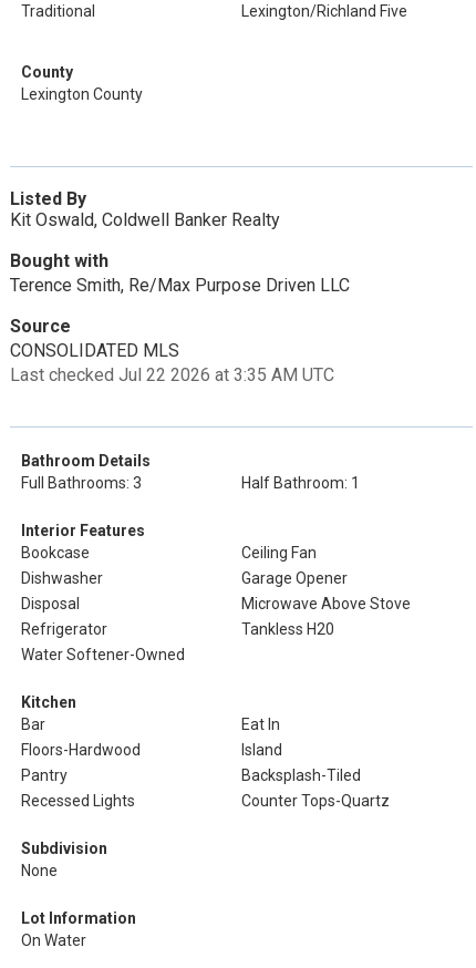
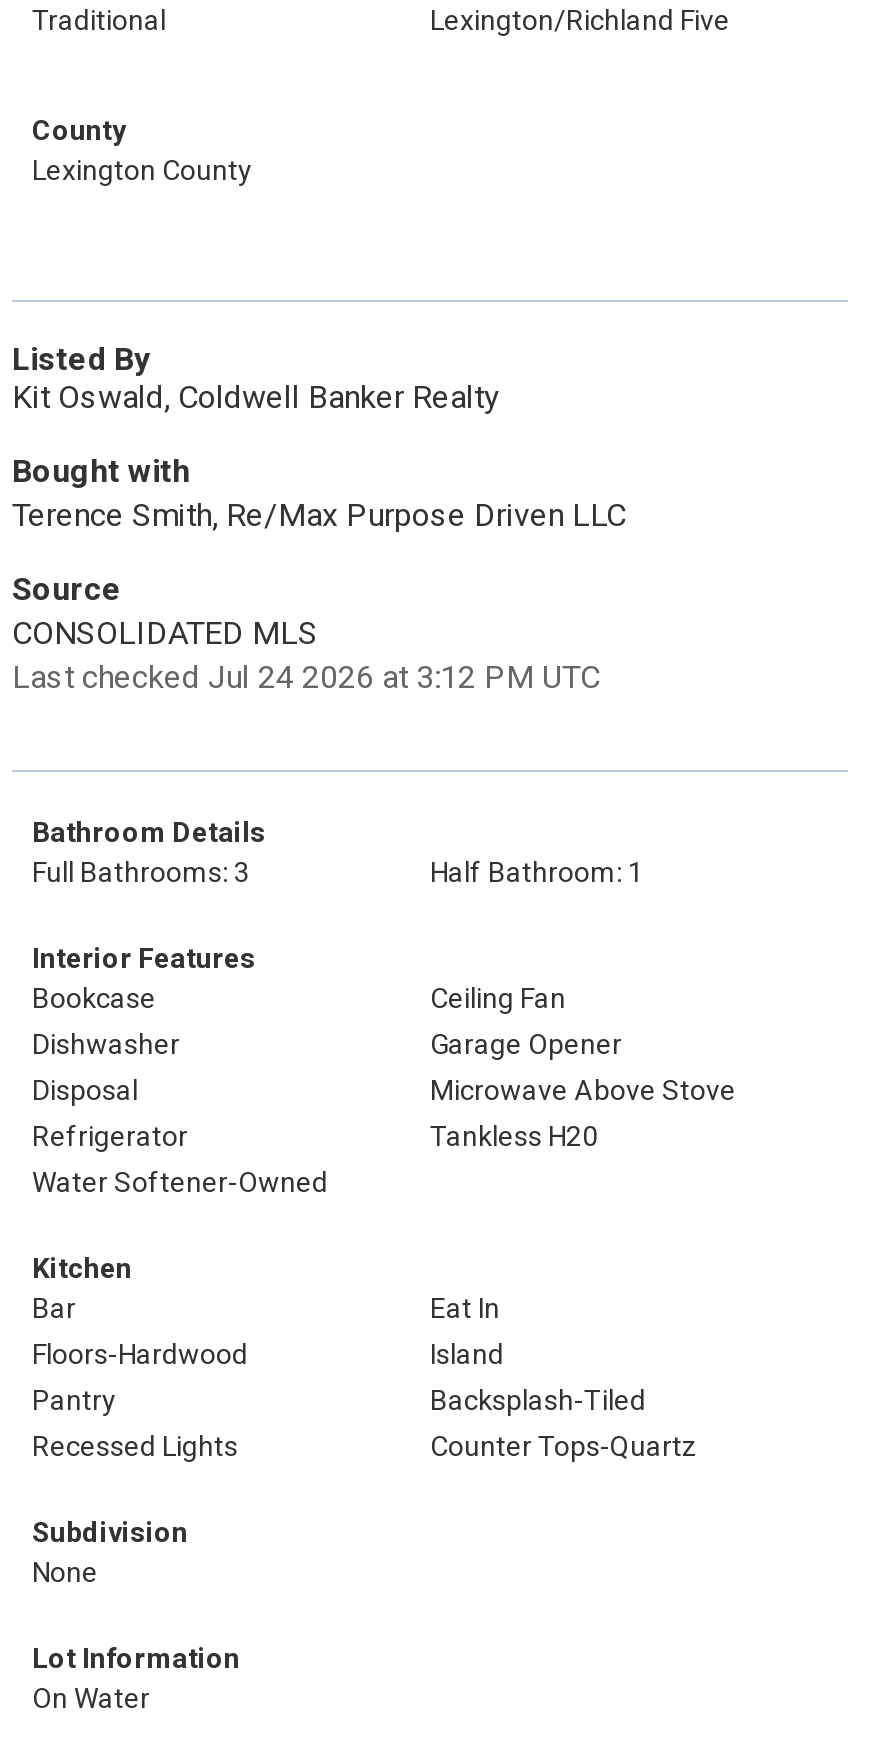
[10,364,334,385] Last checked Jul 22 2026 at 3:35 AM UTC -> [12,658,600,696] Last checked Jul 24 2026 at 3:12 PM UTC

